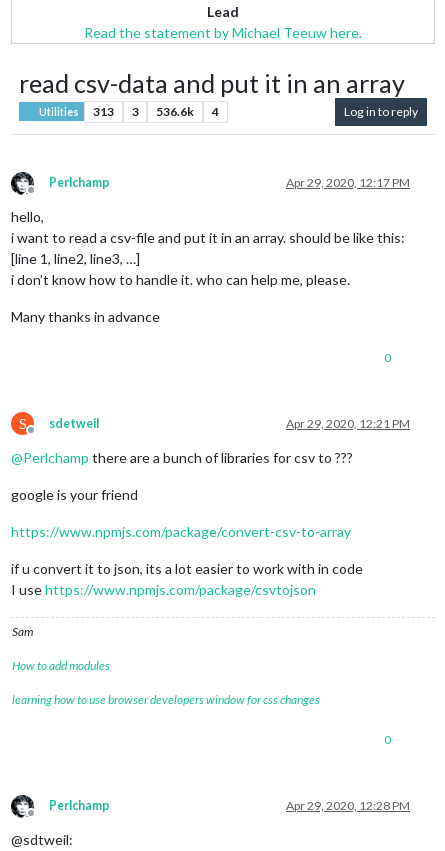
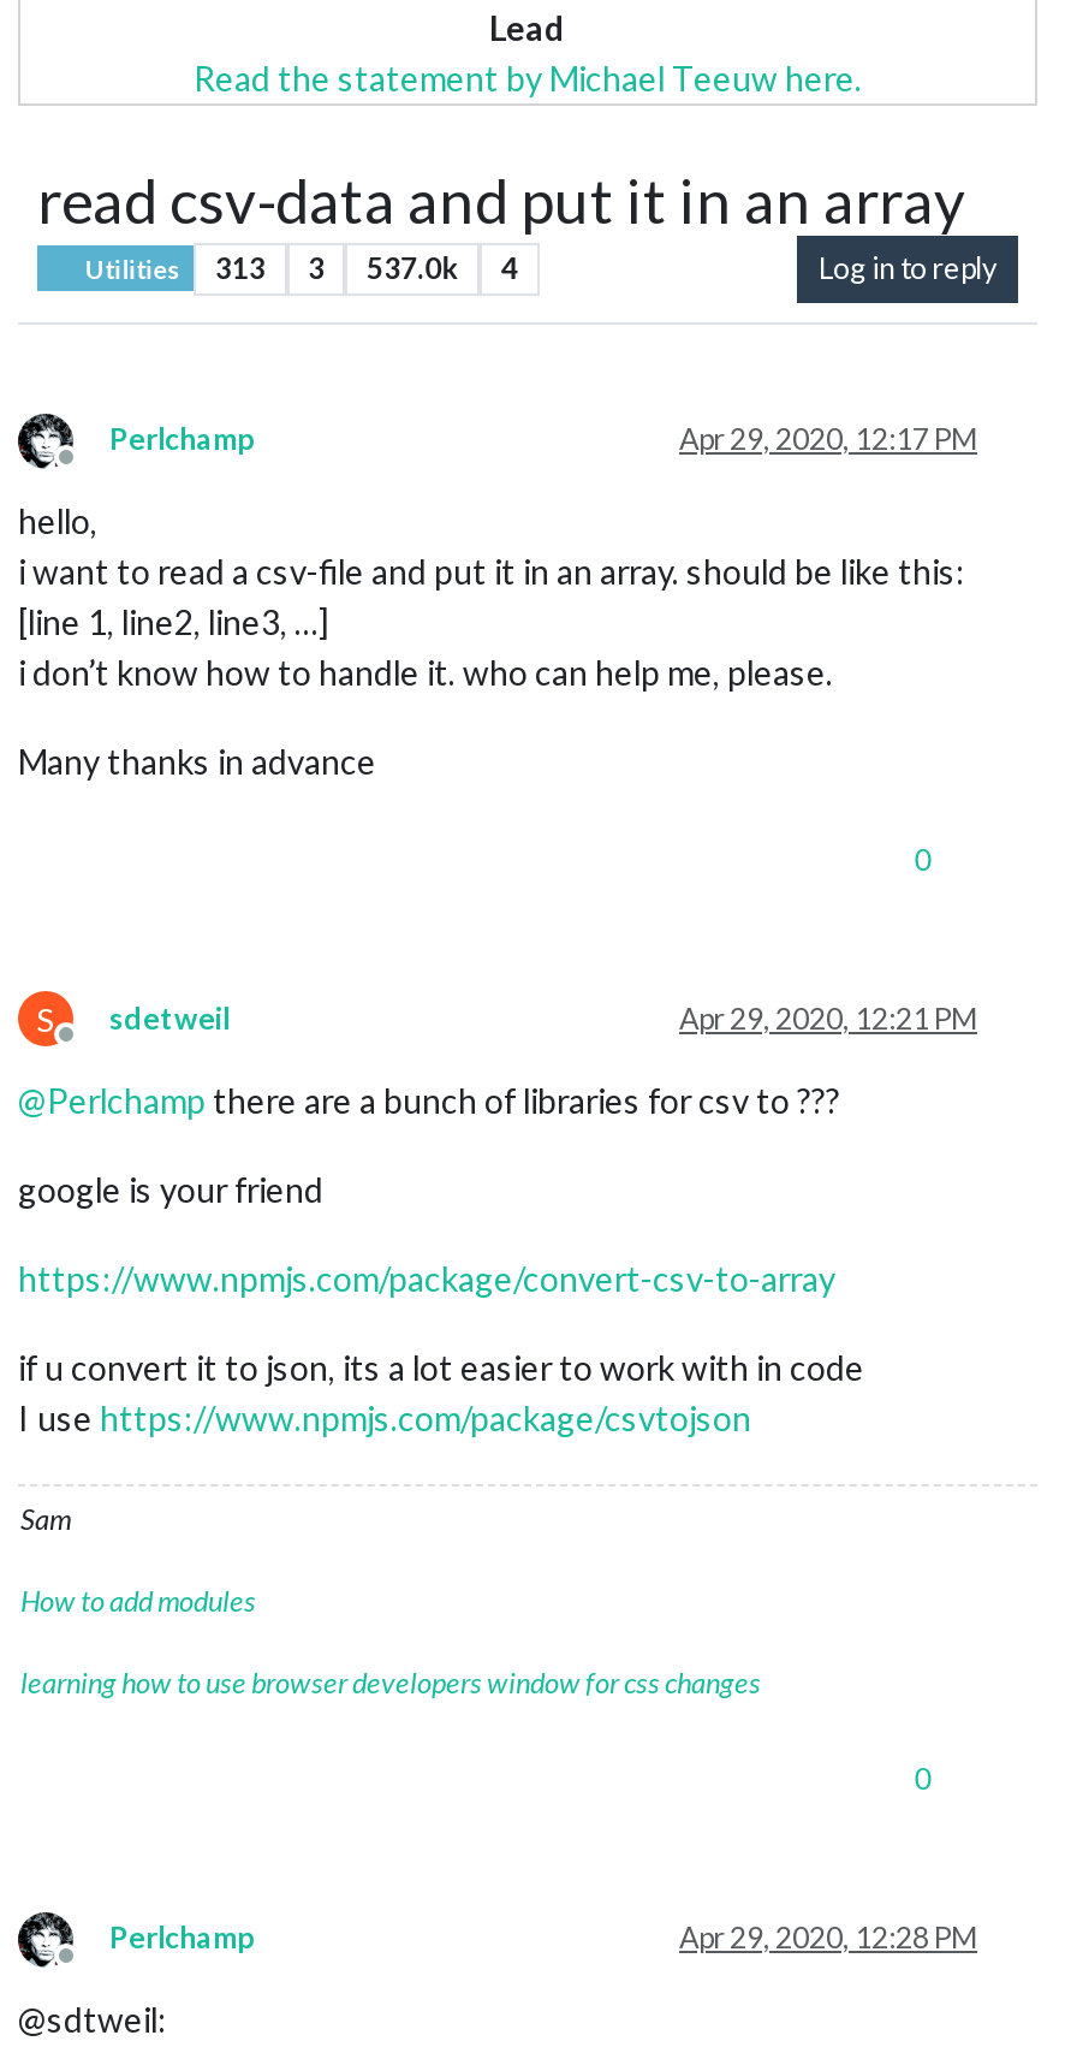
[37,104,219,119] Utilities 313 3 536.6k 4 -> [81,250,517,286] Utilities 313 3 537.0k 4

